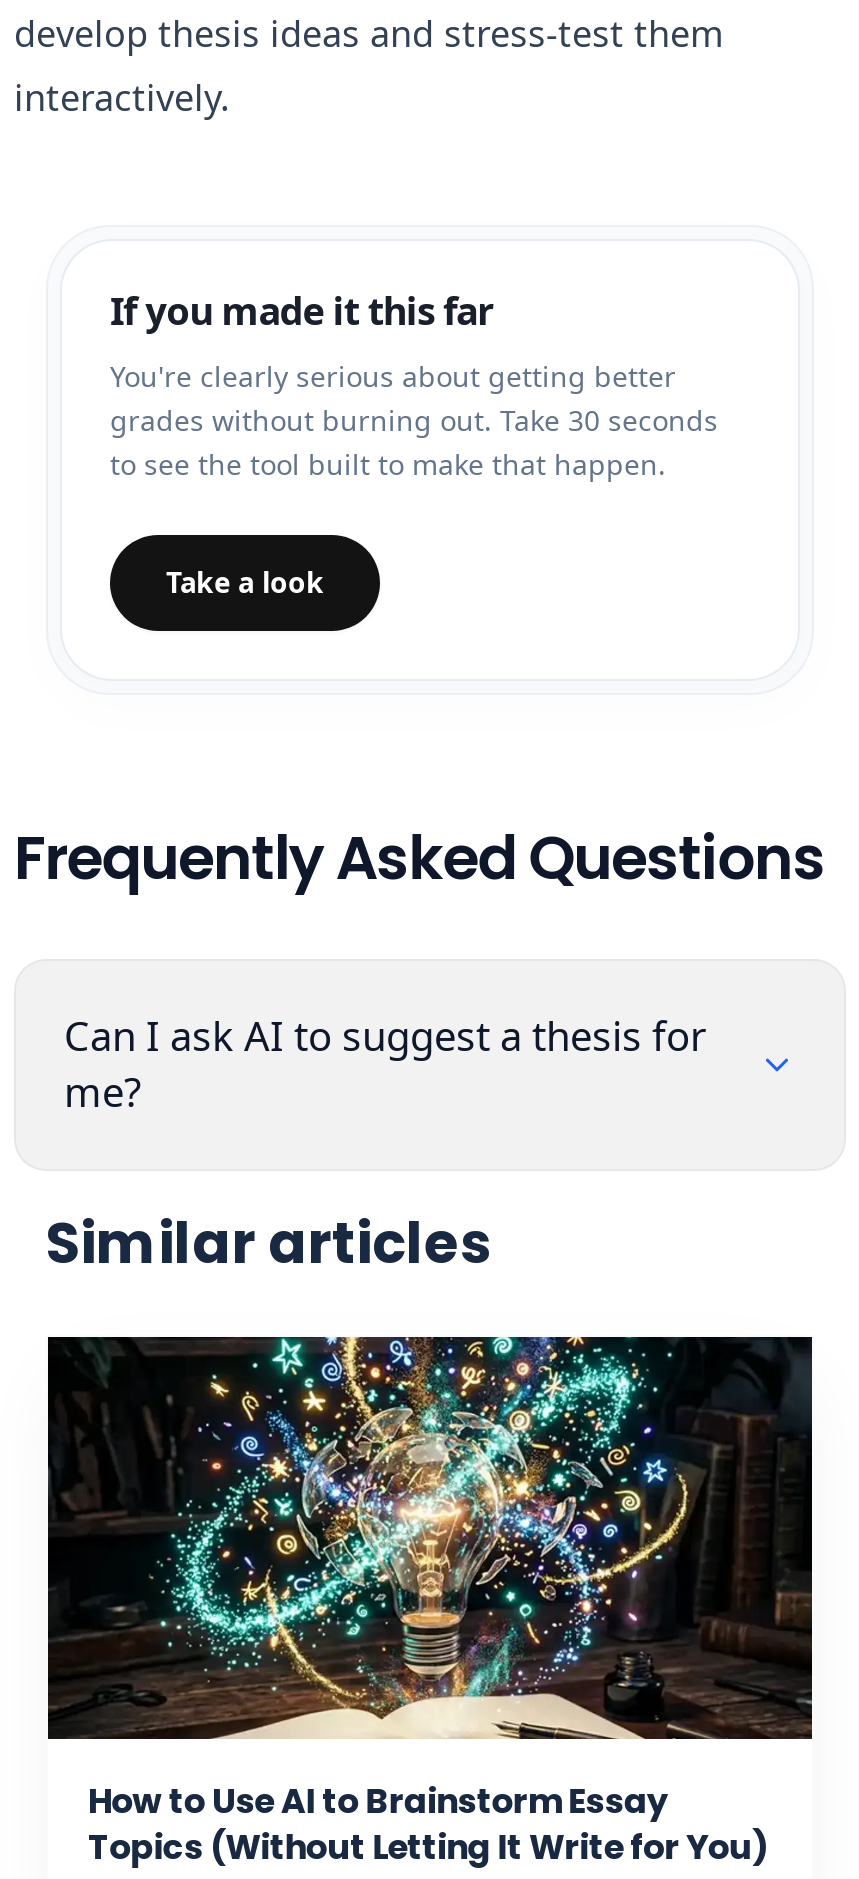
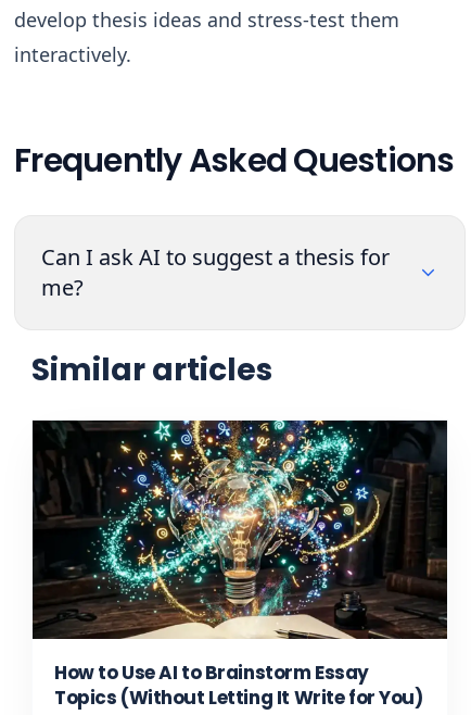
[110,285,718,601] If you made it this far | You're clearly serious about getting better | grades without burning out. Take 30 seconds | to see the tool built to make that happen. | Take a look -> none

